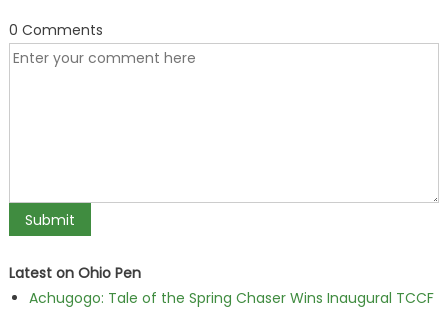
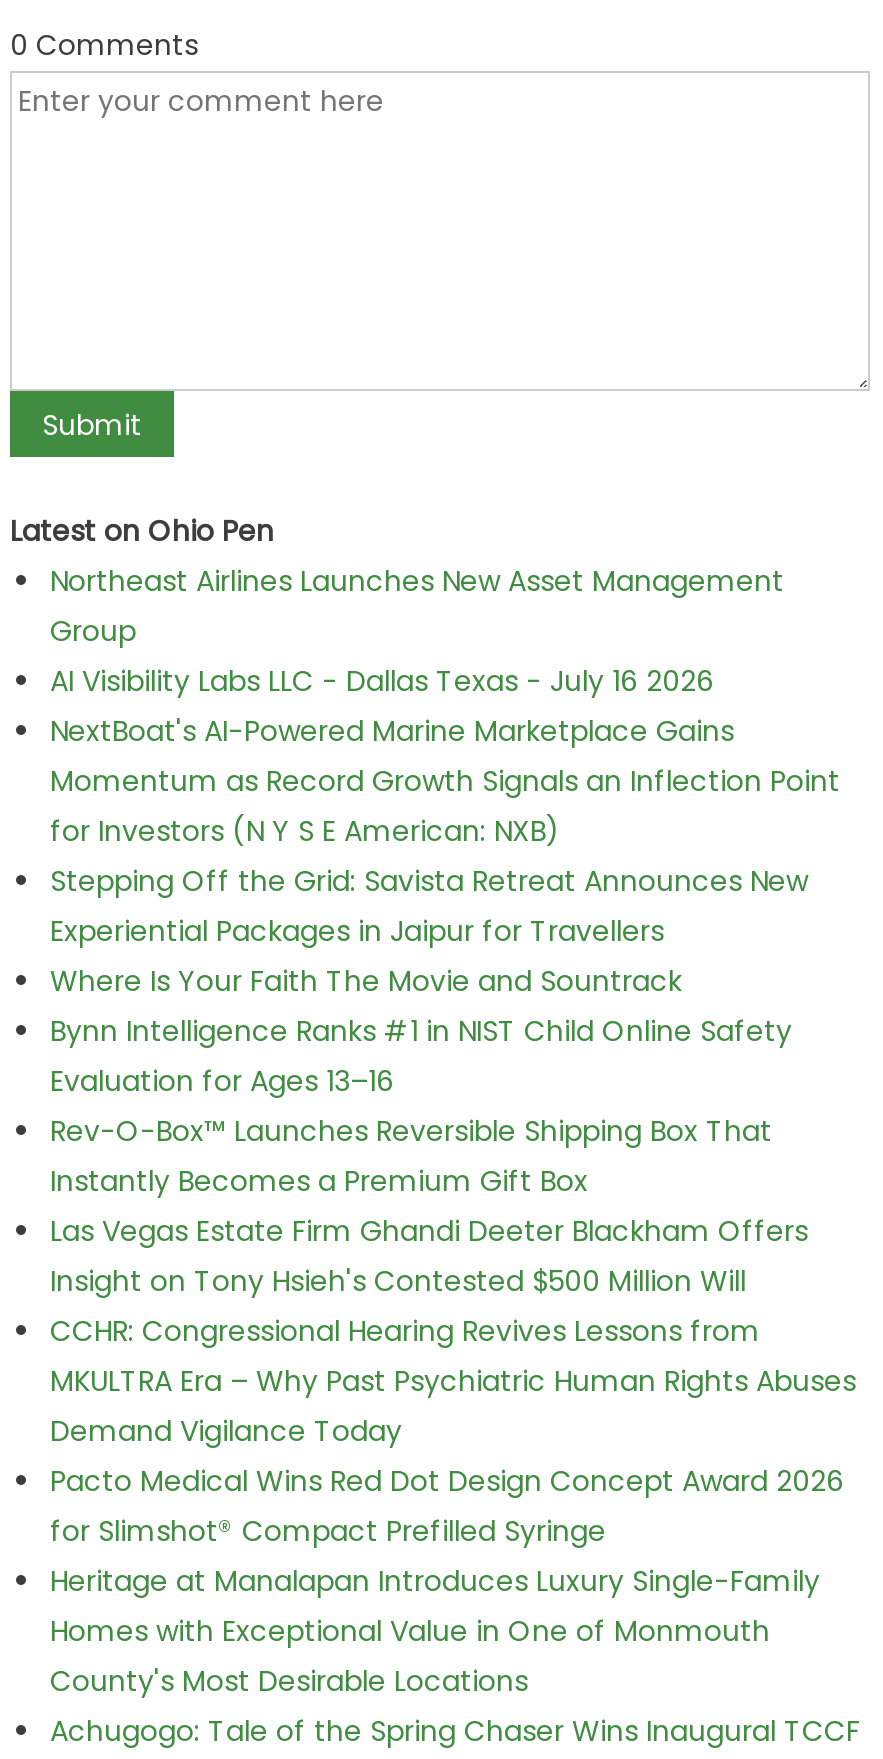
none -> [50,561,856,1701] Northeast Airlines Launches New Asset Management | Group | AI Visibility Labs LLC - Dallas Texas - July 16 2026 | NextBoat's AI-Powered Marine Marketplace Gains | Momentum as Record Growth Signals an Inflection Point | for Investors (N Y S E American: NXB) | Stepping Off the Grid: Savista Retreat Announces New | Experiential Packages in Jaipur for Travellers | Where Is Your Faith The Movie and Sountrack | Bynn Intelligence Ranks #1 in NIST Child Online Safety | Evaluation for Ages 13–16 | Rev-O-Box™ Launches Reversible Shipping Box That | Instantly Becomes a Premium Gift Box | Las Vegas Estate Firm Ghandi Deeter Blackham Offers | Insight on Tony Hsieh's Contested $500 Million Will | CCHR: Congressional Hearing Revives Lessons from | MKULTRA Era – Why Past Psychiatric Human Rights Abuses | Demand Vigilance Today | Pacto Medical Wins Red Dot Design Concept Award 2026 | for Slimshot® Compact Prefilled Syringe | Heritage at Manalapan Introduces Luxury Single-Family | Homes with Exceptional Value in One of Monmouth | County's Most Desirable Locations

